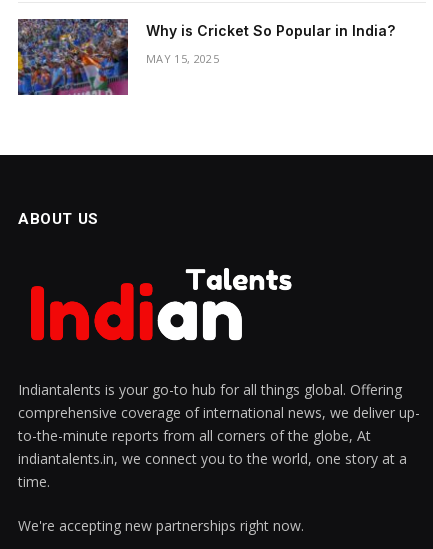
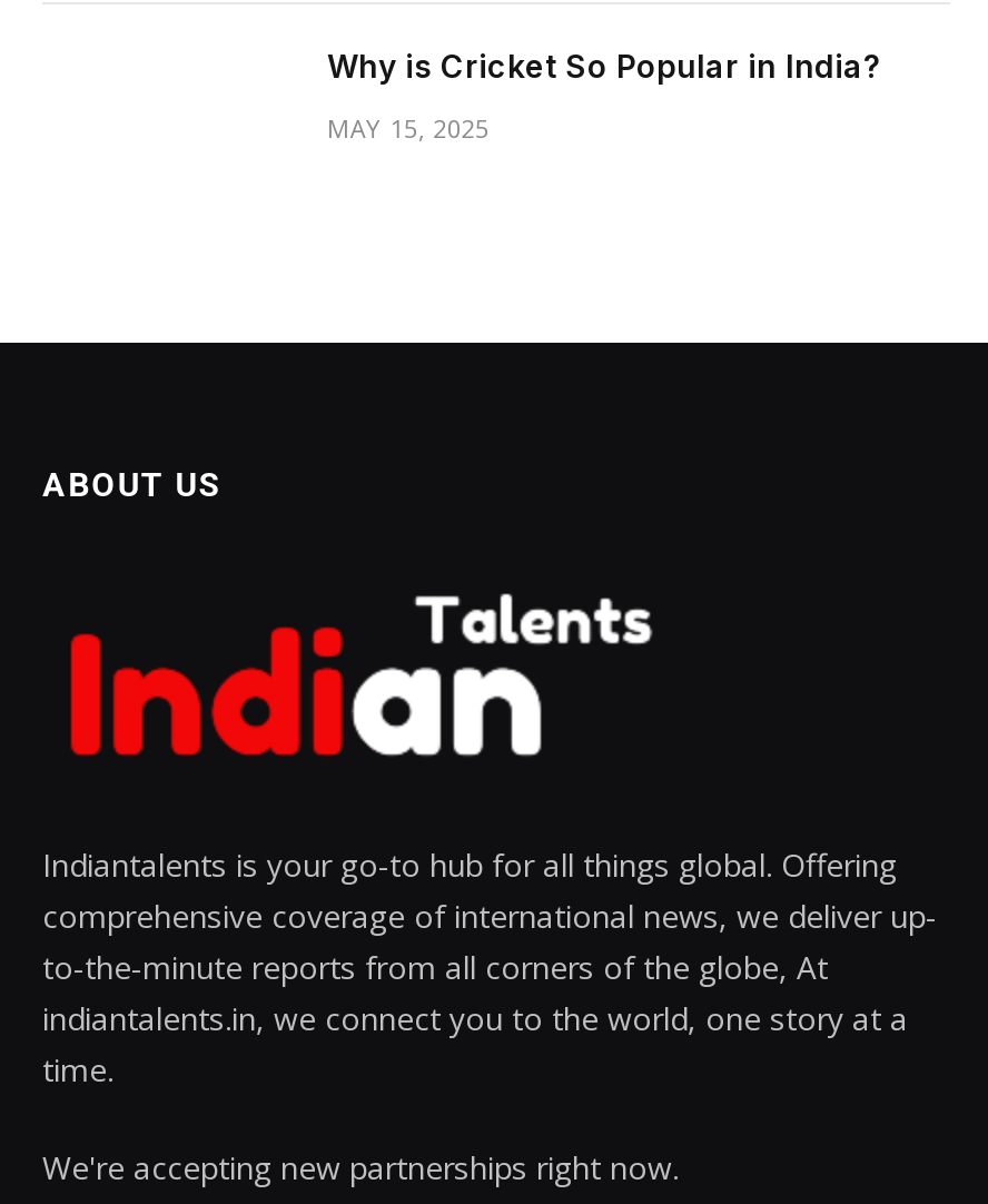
[17,18,129,96] [image] -> none

